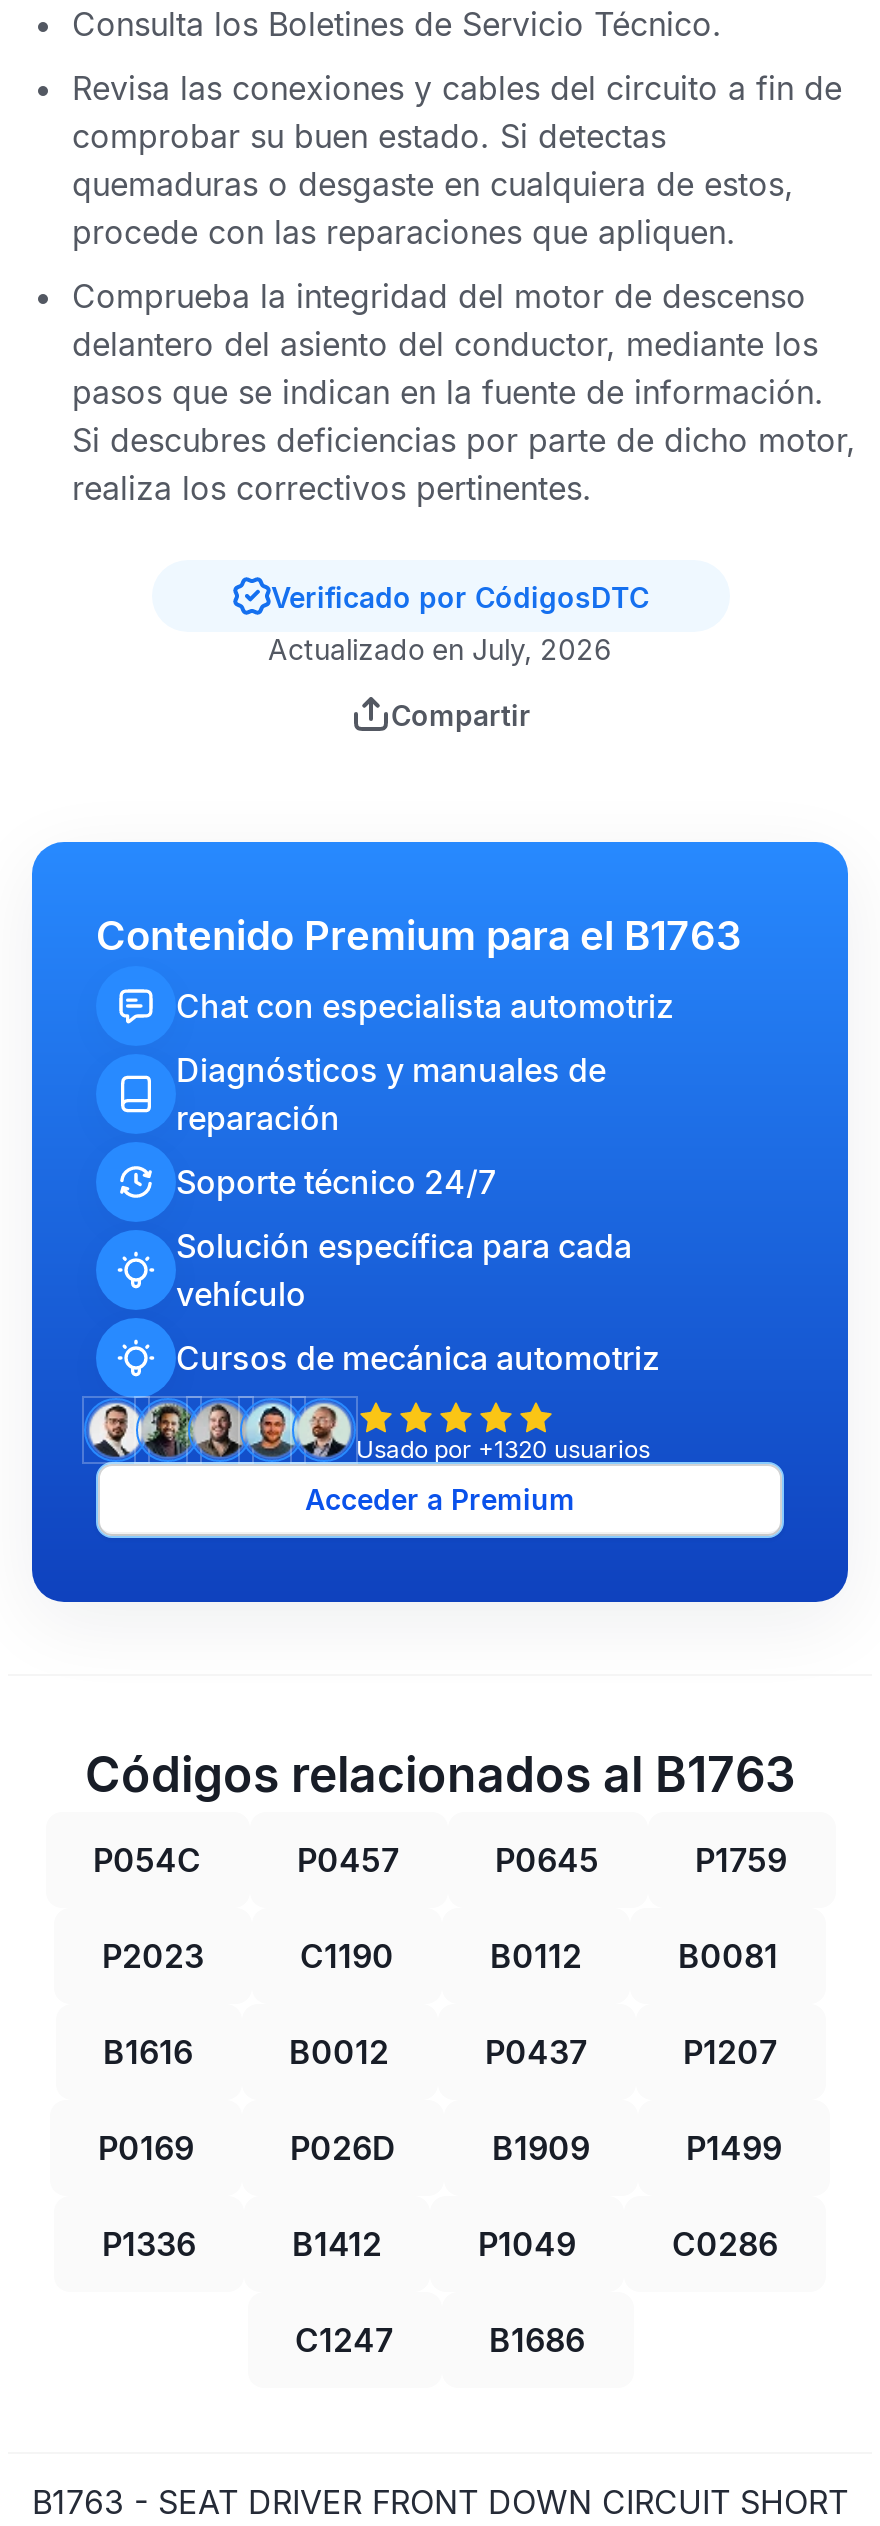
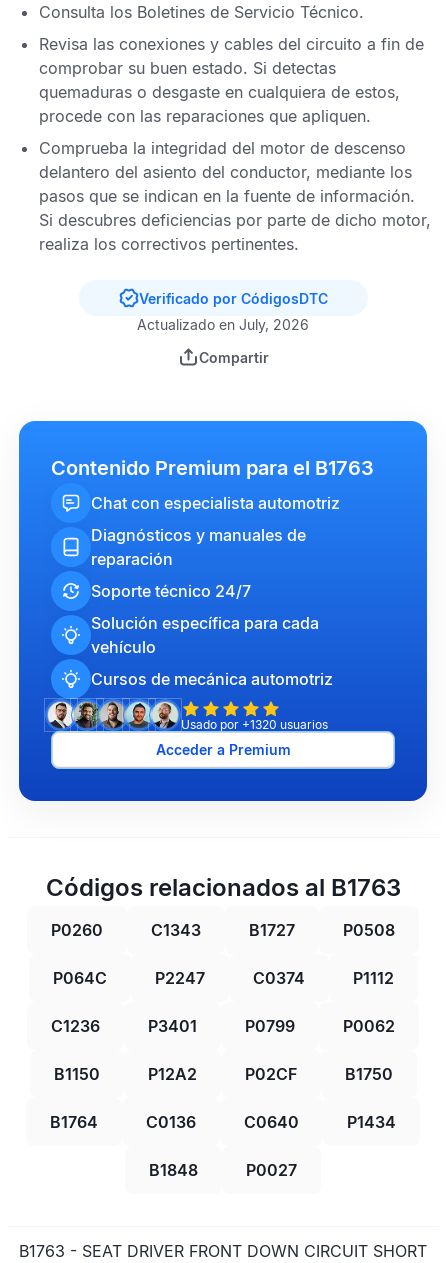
[93,1840,787,1880] P054C | P0457 | P0645 | P1759 -> [51,920,395,940] P0260 | C1343 | B1727 | P0508
[102,1936,778,1976] P2023 | C1190 | B0112 | B0081 -> [52,968,393,988] P064C | P2247 | C0374 | P1112
[103,2032,777,2072] B1616 | B0012 | P0437 | P1207 -> [51,1016,395,1036] C1236 | P3401 | P0799 | P0062
[98,2128,782,2168] P0169 | P026D | B1909 | P1499 -> [53,1064,392,1084] B1150 | P12A2 | P02CF | B1750
[102,2224,778,2264] P1336 | B1412 | P1049 | C0286 -> [50,1112,396,1132] B1764 | C0136 | C0640 | P1434
[295,2320,585,2360] C1247 | B1686 -> [149,1160,297,1180] B1848 | P0027

